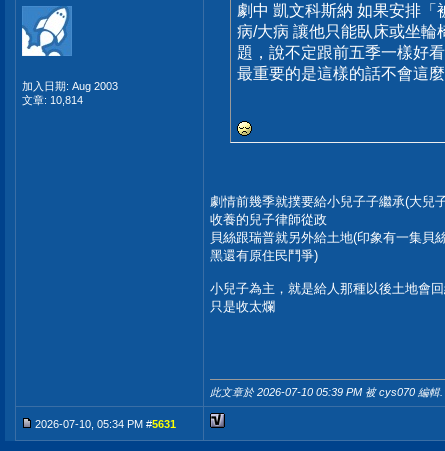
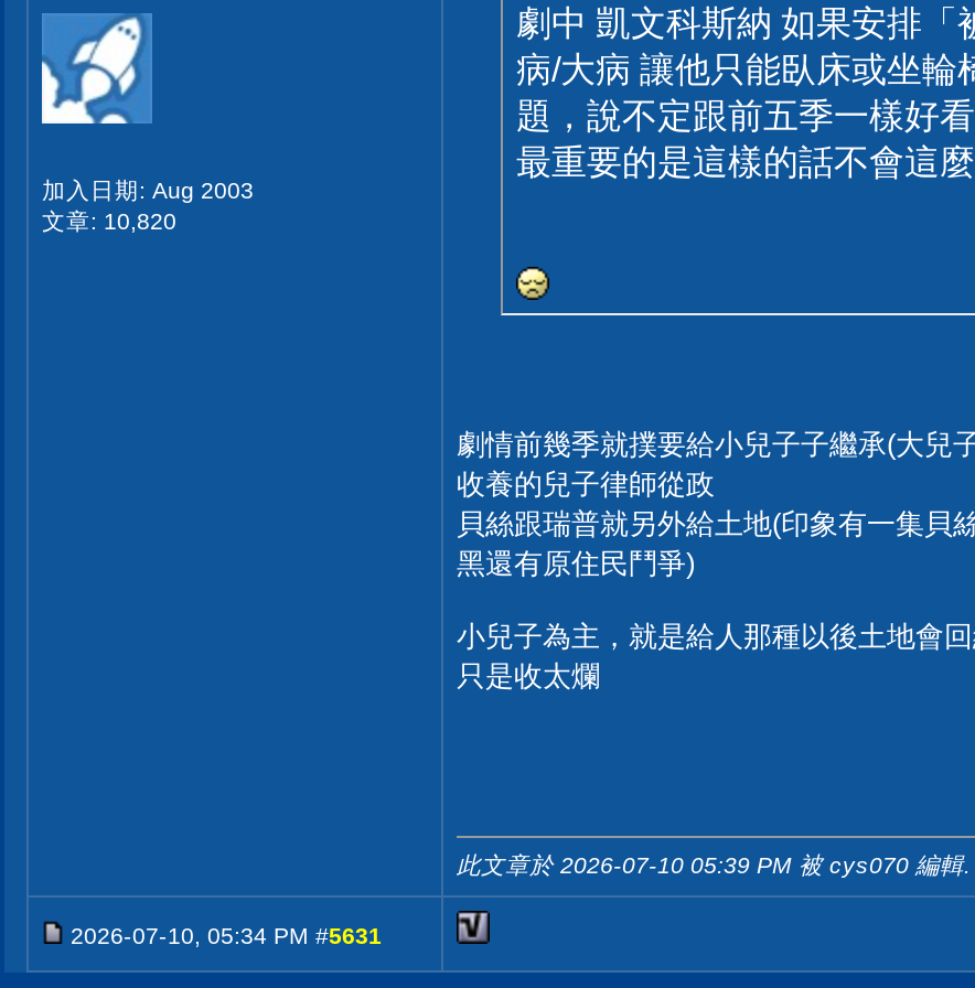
[22,94,83,106] 文章: 10,814 -> [42,207,176,234] 文章: 10,820

